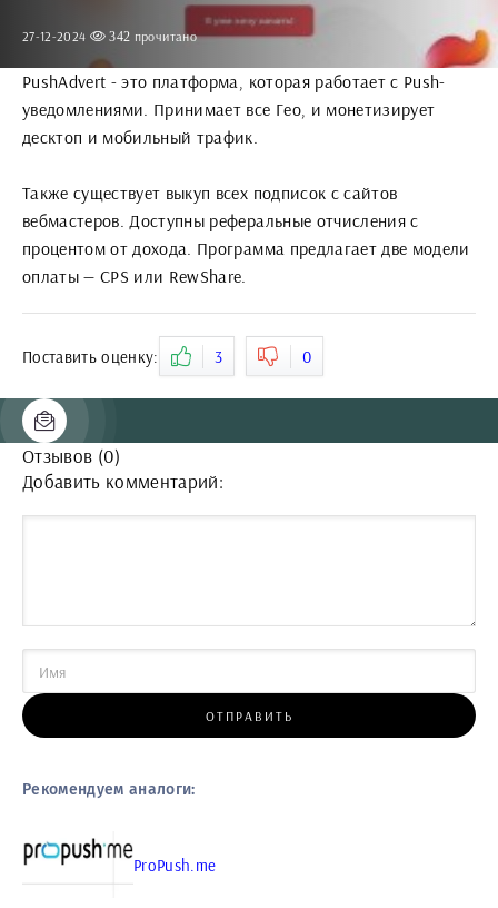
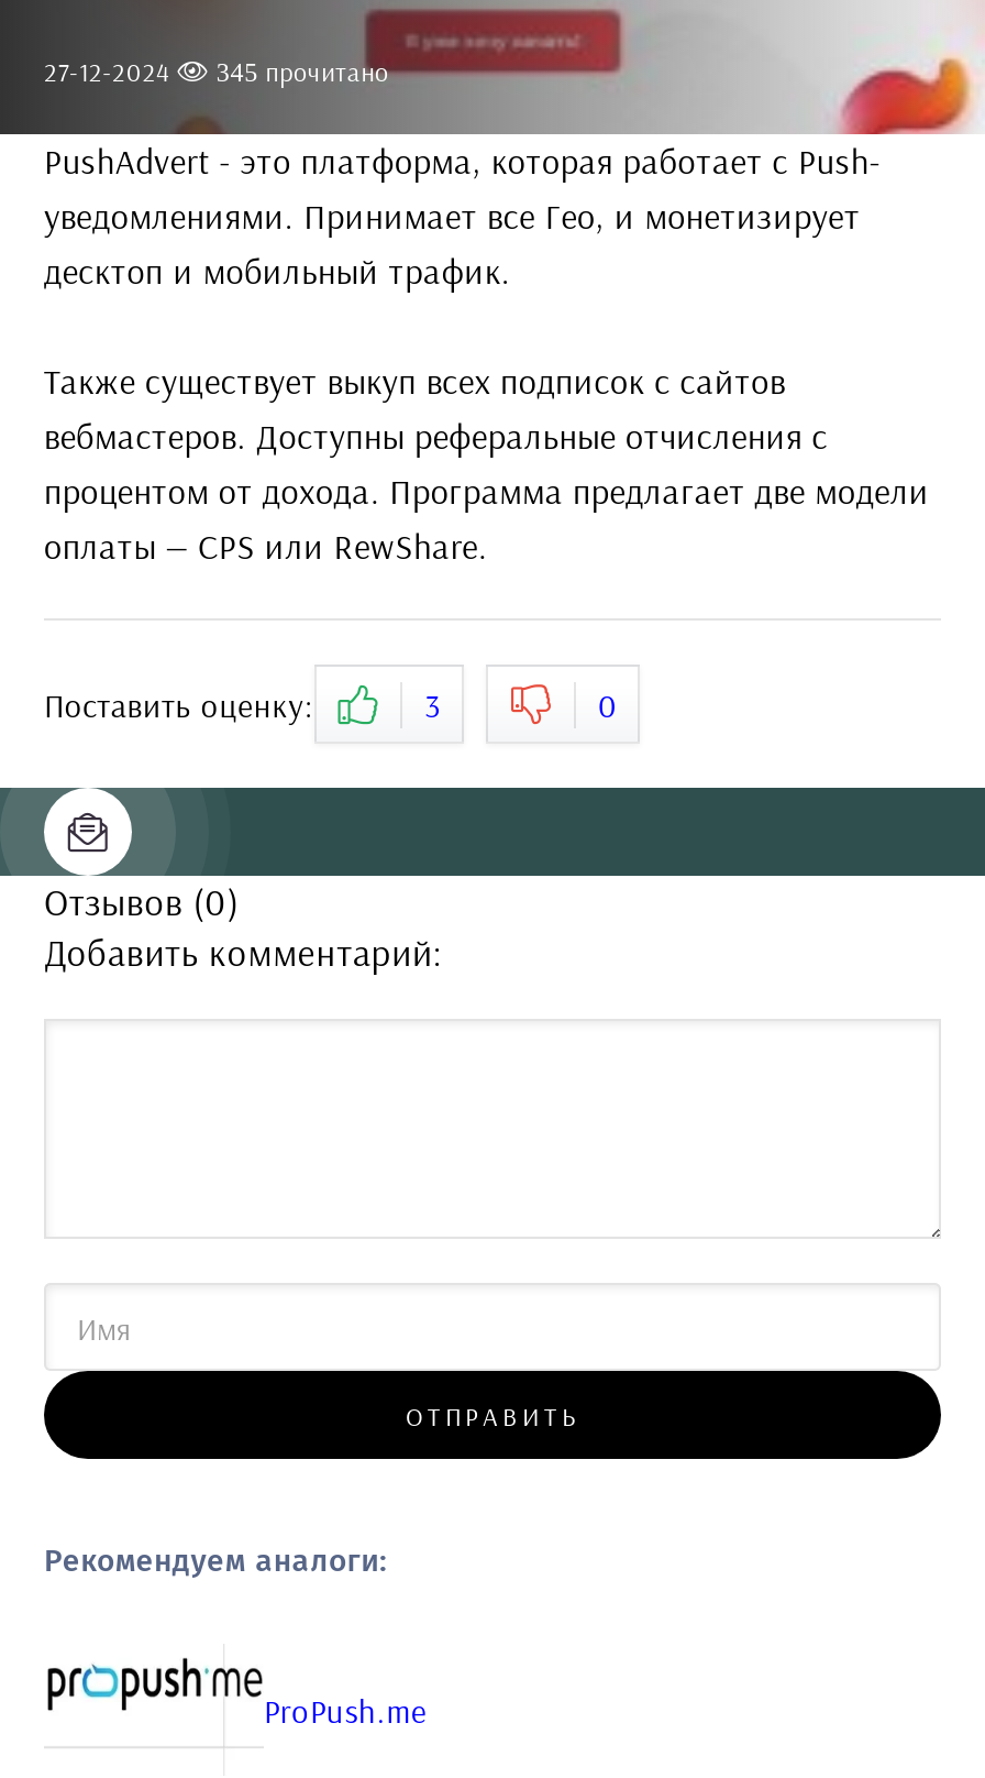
[22,28,197,45] 27-12-2024 342 прочитано -> [44,55,389,88] 27-12-2024 345 прочитано

